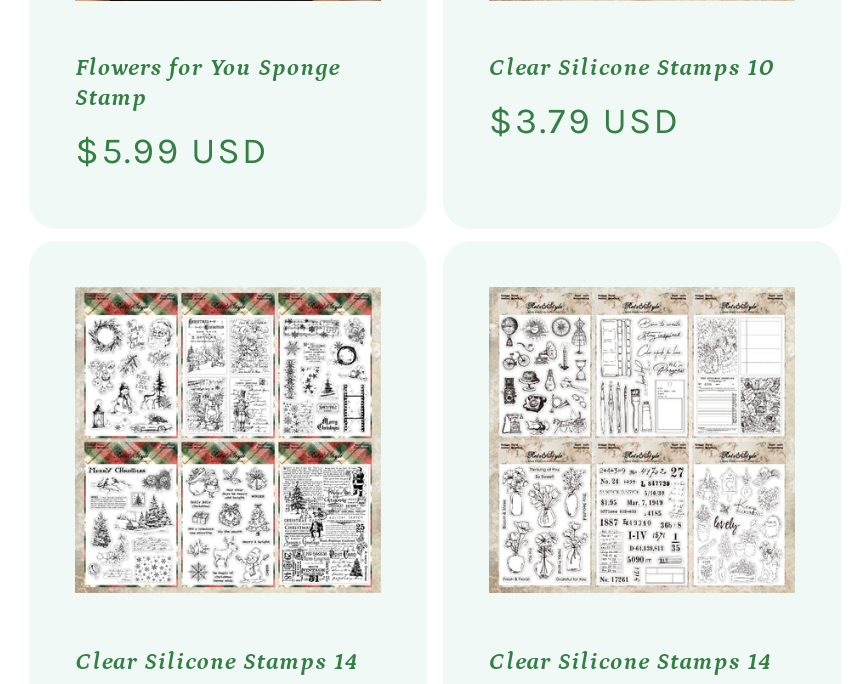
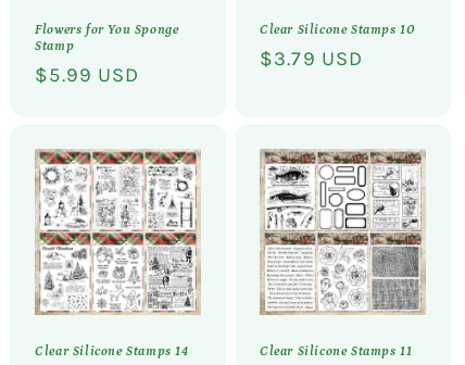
[489,292,787,674] [image] | Clear Silicone Stamps 14 -> [260,151,422,359] [image] | Clear Silicone Stamps 11

